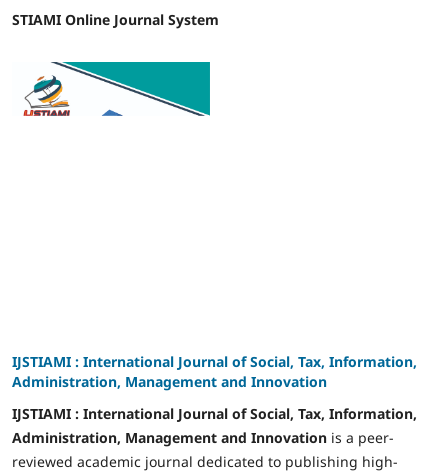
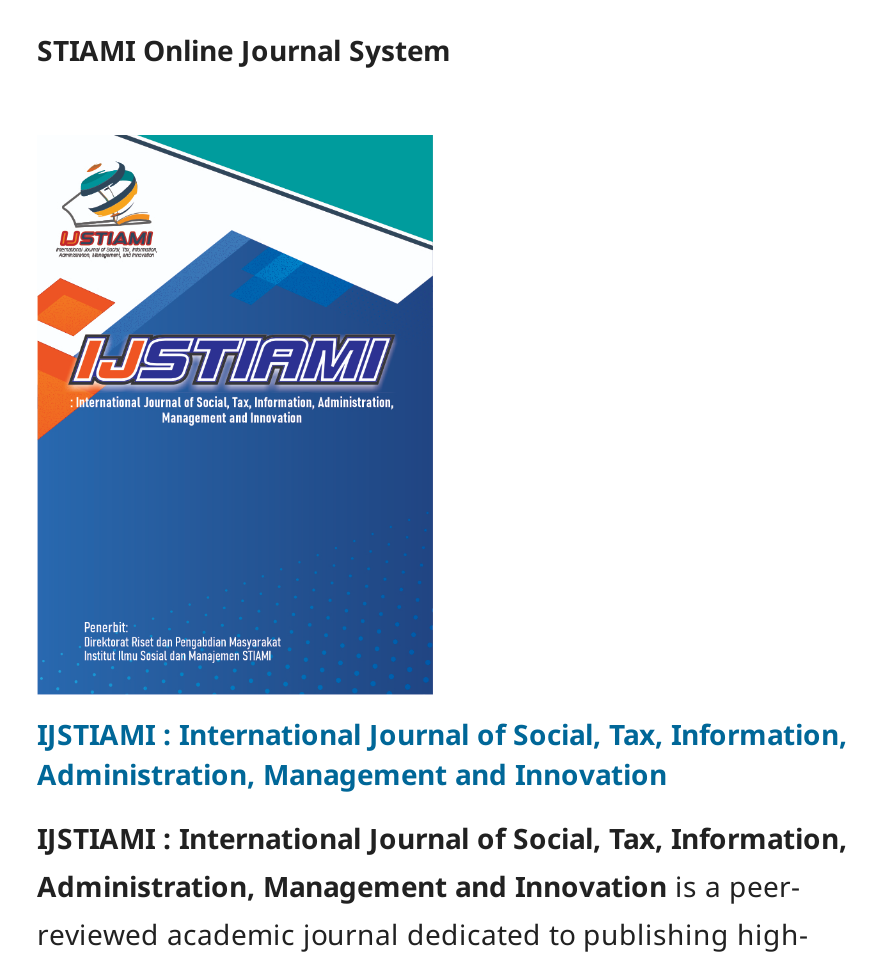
none -> [35,241,435,697] [image]

